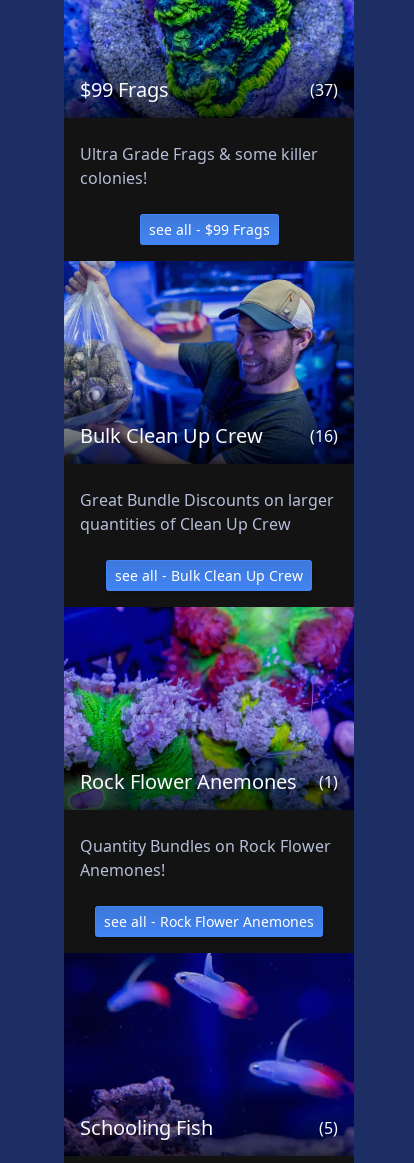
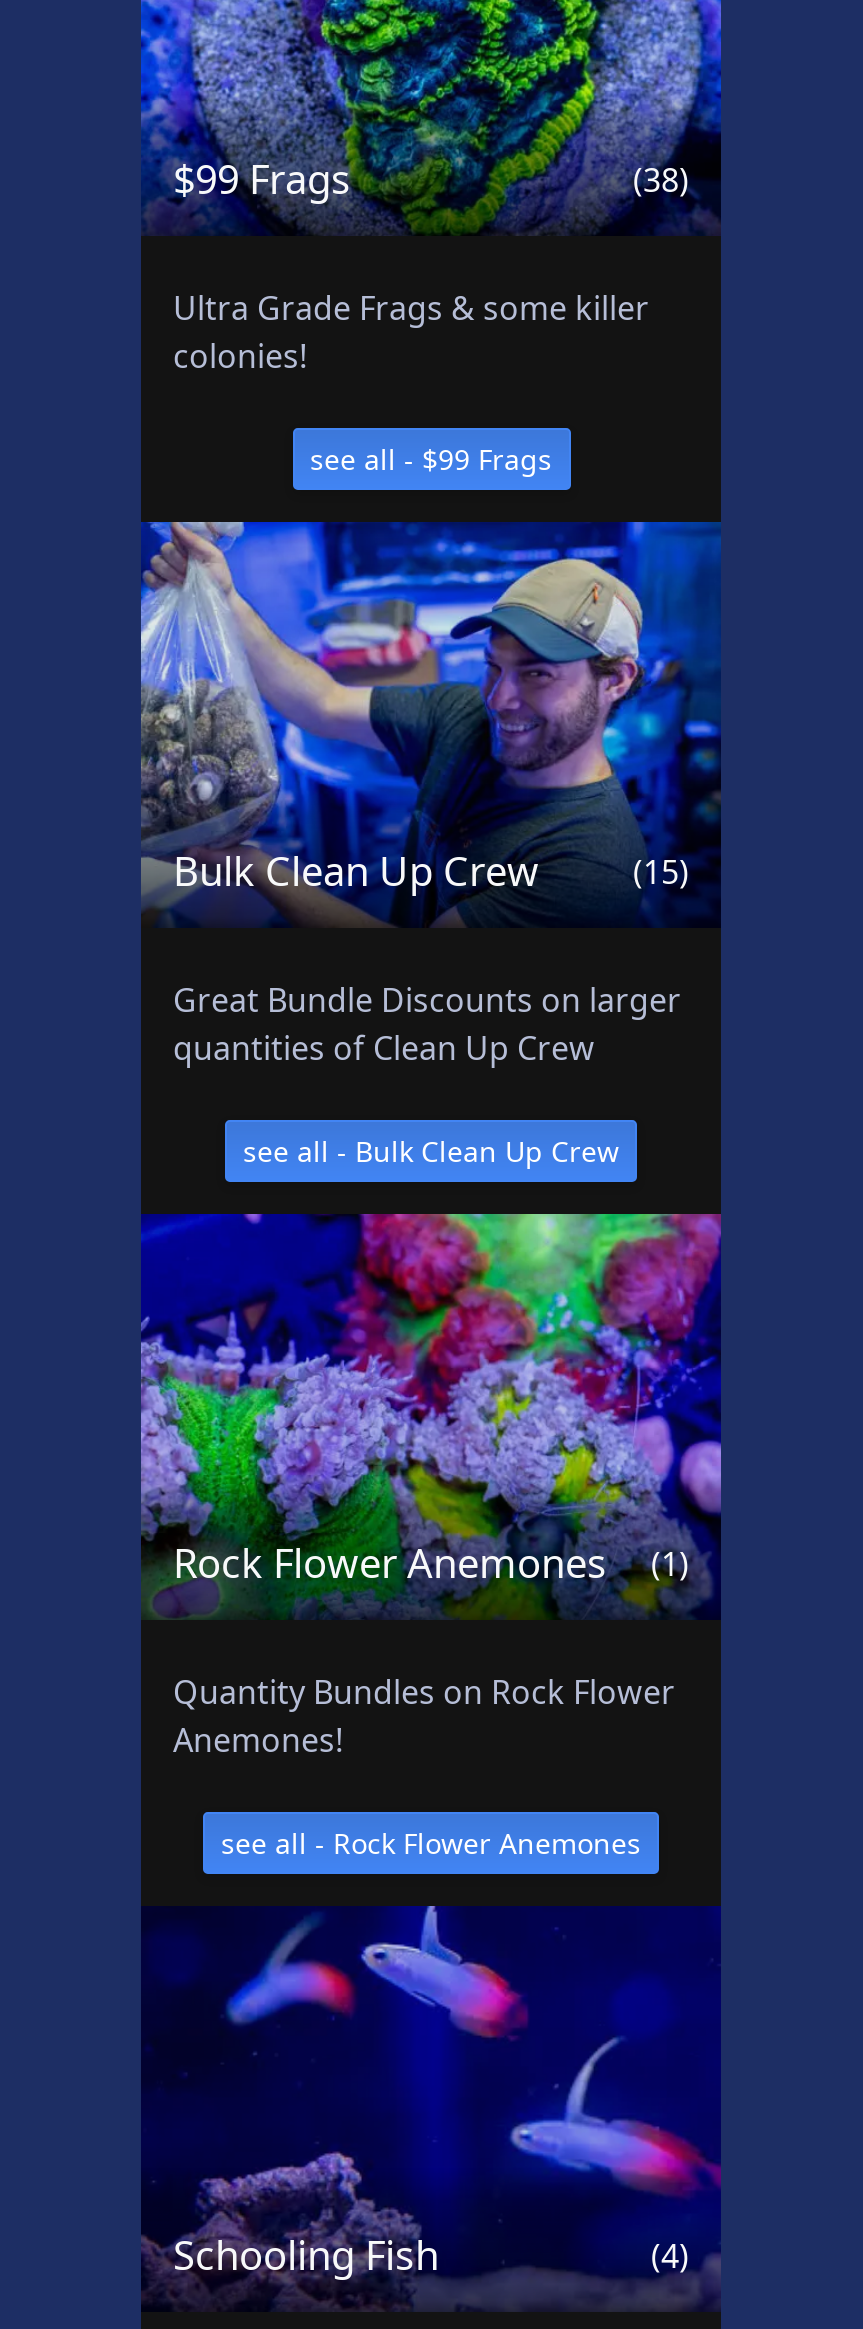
[310,79,338,101] (37) -> [633,158,689,202] (38)
[310,425,338,447] (16) -> [633,850,689,894] (15)
[319,1117,338,1139] (5) -> [651,2234,689,2278] (4)

